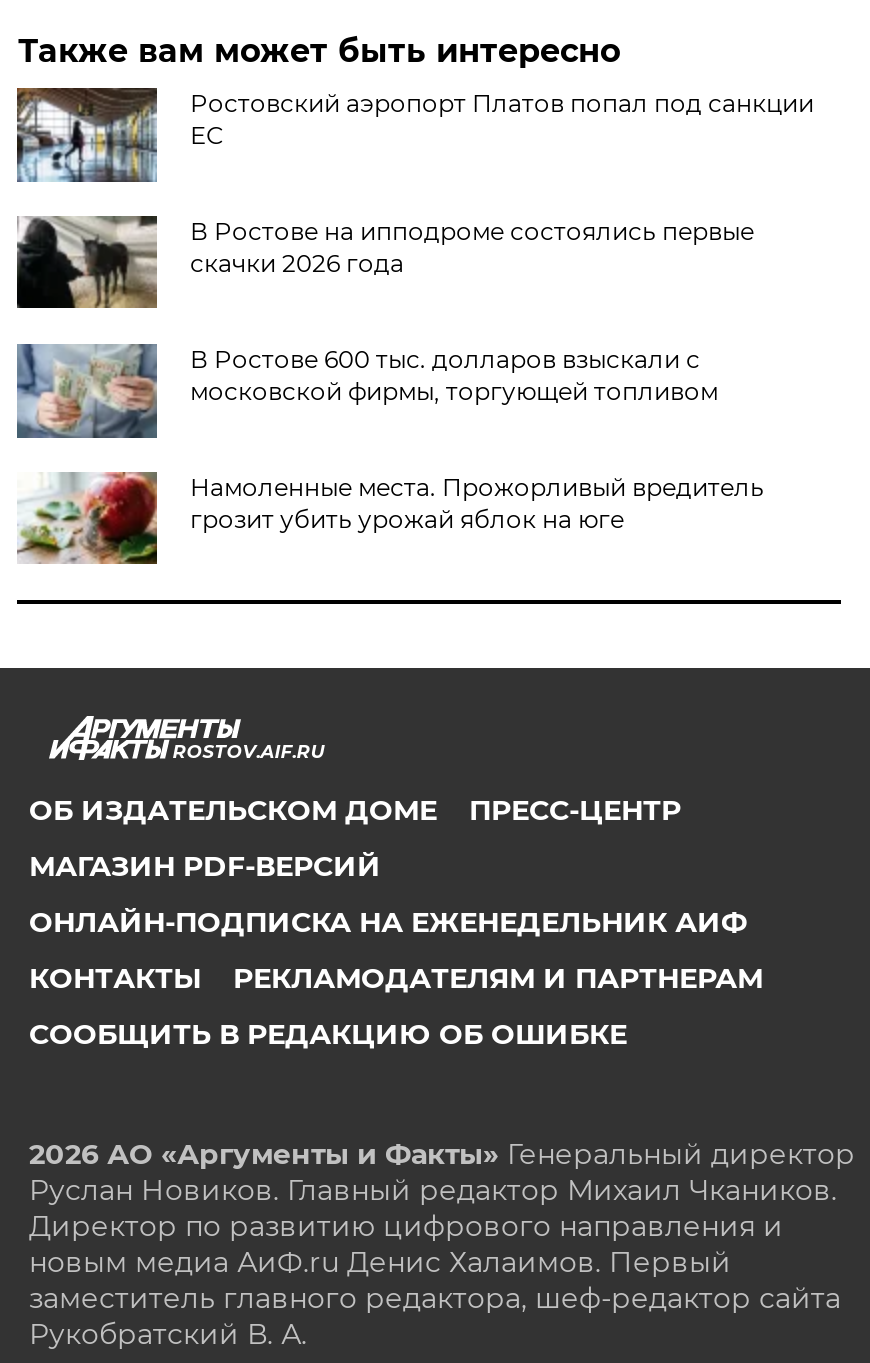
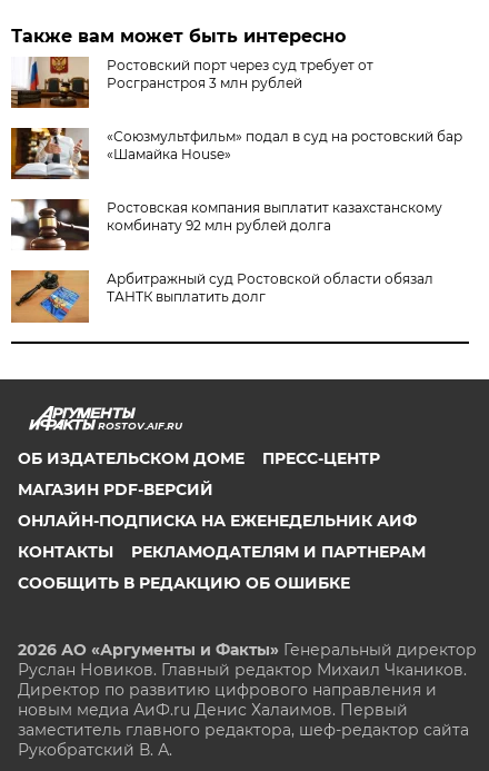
[15,86,814,184] [image] | Ростовский аэропорт Платов попал под санкции | ЕС -> [10,56,374,109] [image] | Ростовский порт через суд требует от | Росгранстроя 3 млн рублей
[15,216,754,310] [image] | В Ростове на ипподроме состоялись первые | скачки 2026 года -> [10,127,463,180] [image] | «Союзмультфильм» подал в суд на ростовский бар | «Шамайка House»
[15,342,718,440] [image] | В Ростове 600 тыс. долларов взыскали с | московской фирмы, торгующей топливом -> [11,198,443,251] [image] | Ростовская компания выплатит казахстанскому | комбинату 92 млн рублей долга
[17,472,764,566] [image] | Намоленные места. Прожорливый вредитель | грозит убить урожай яблок на юге -> [10,269,434,324] [image] | Арбитражный суд Ростовской области обязал | ТАНТК выплатить долг

